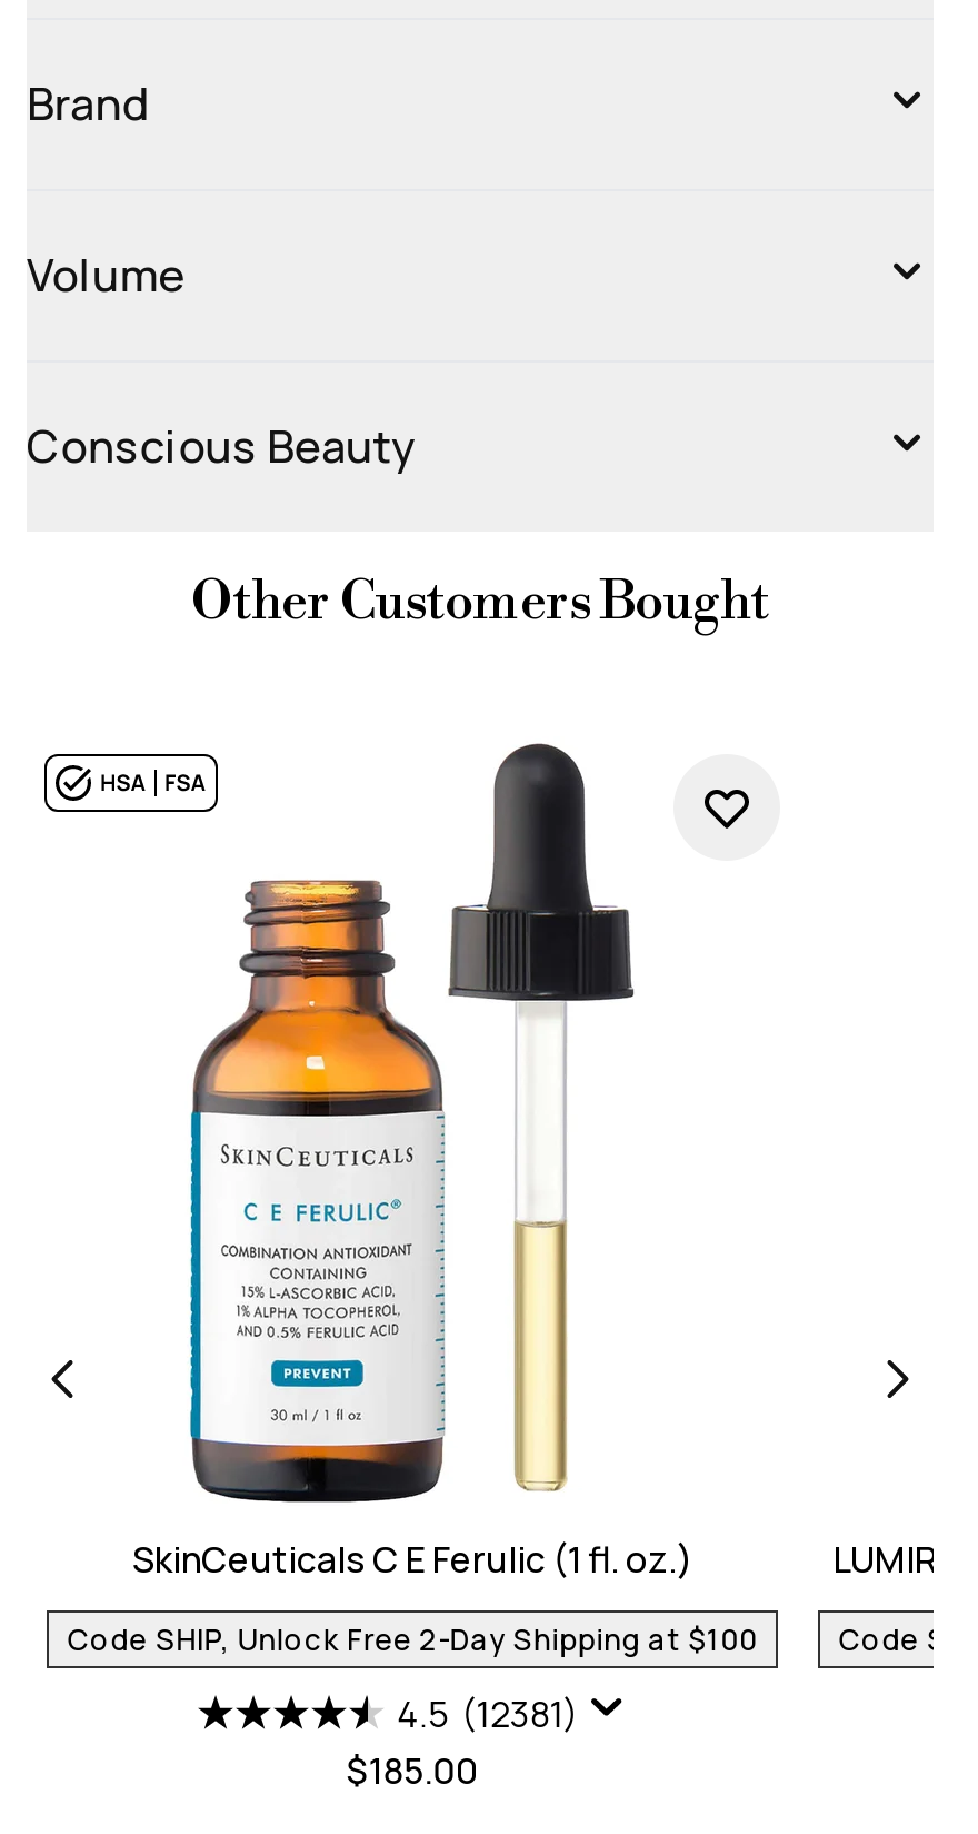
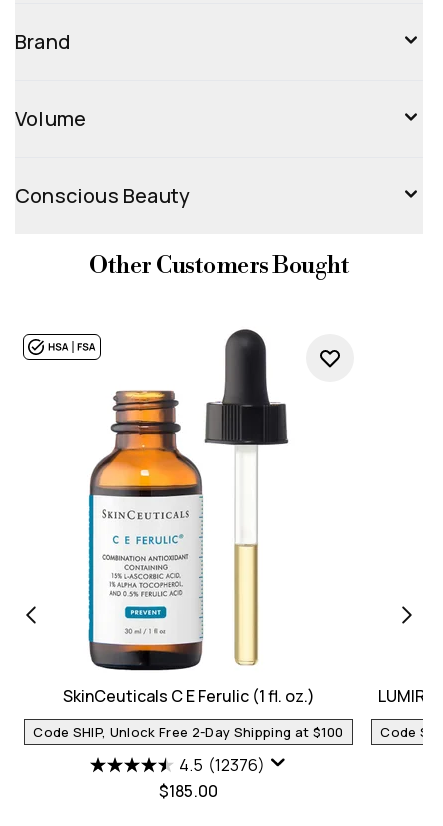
[397,1688,579,1737] 4.5 (12381) -> [179,754,265,776] 4.5 (12376)

